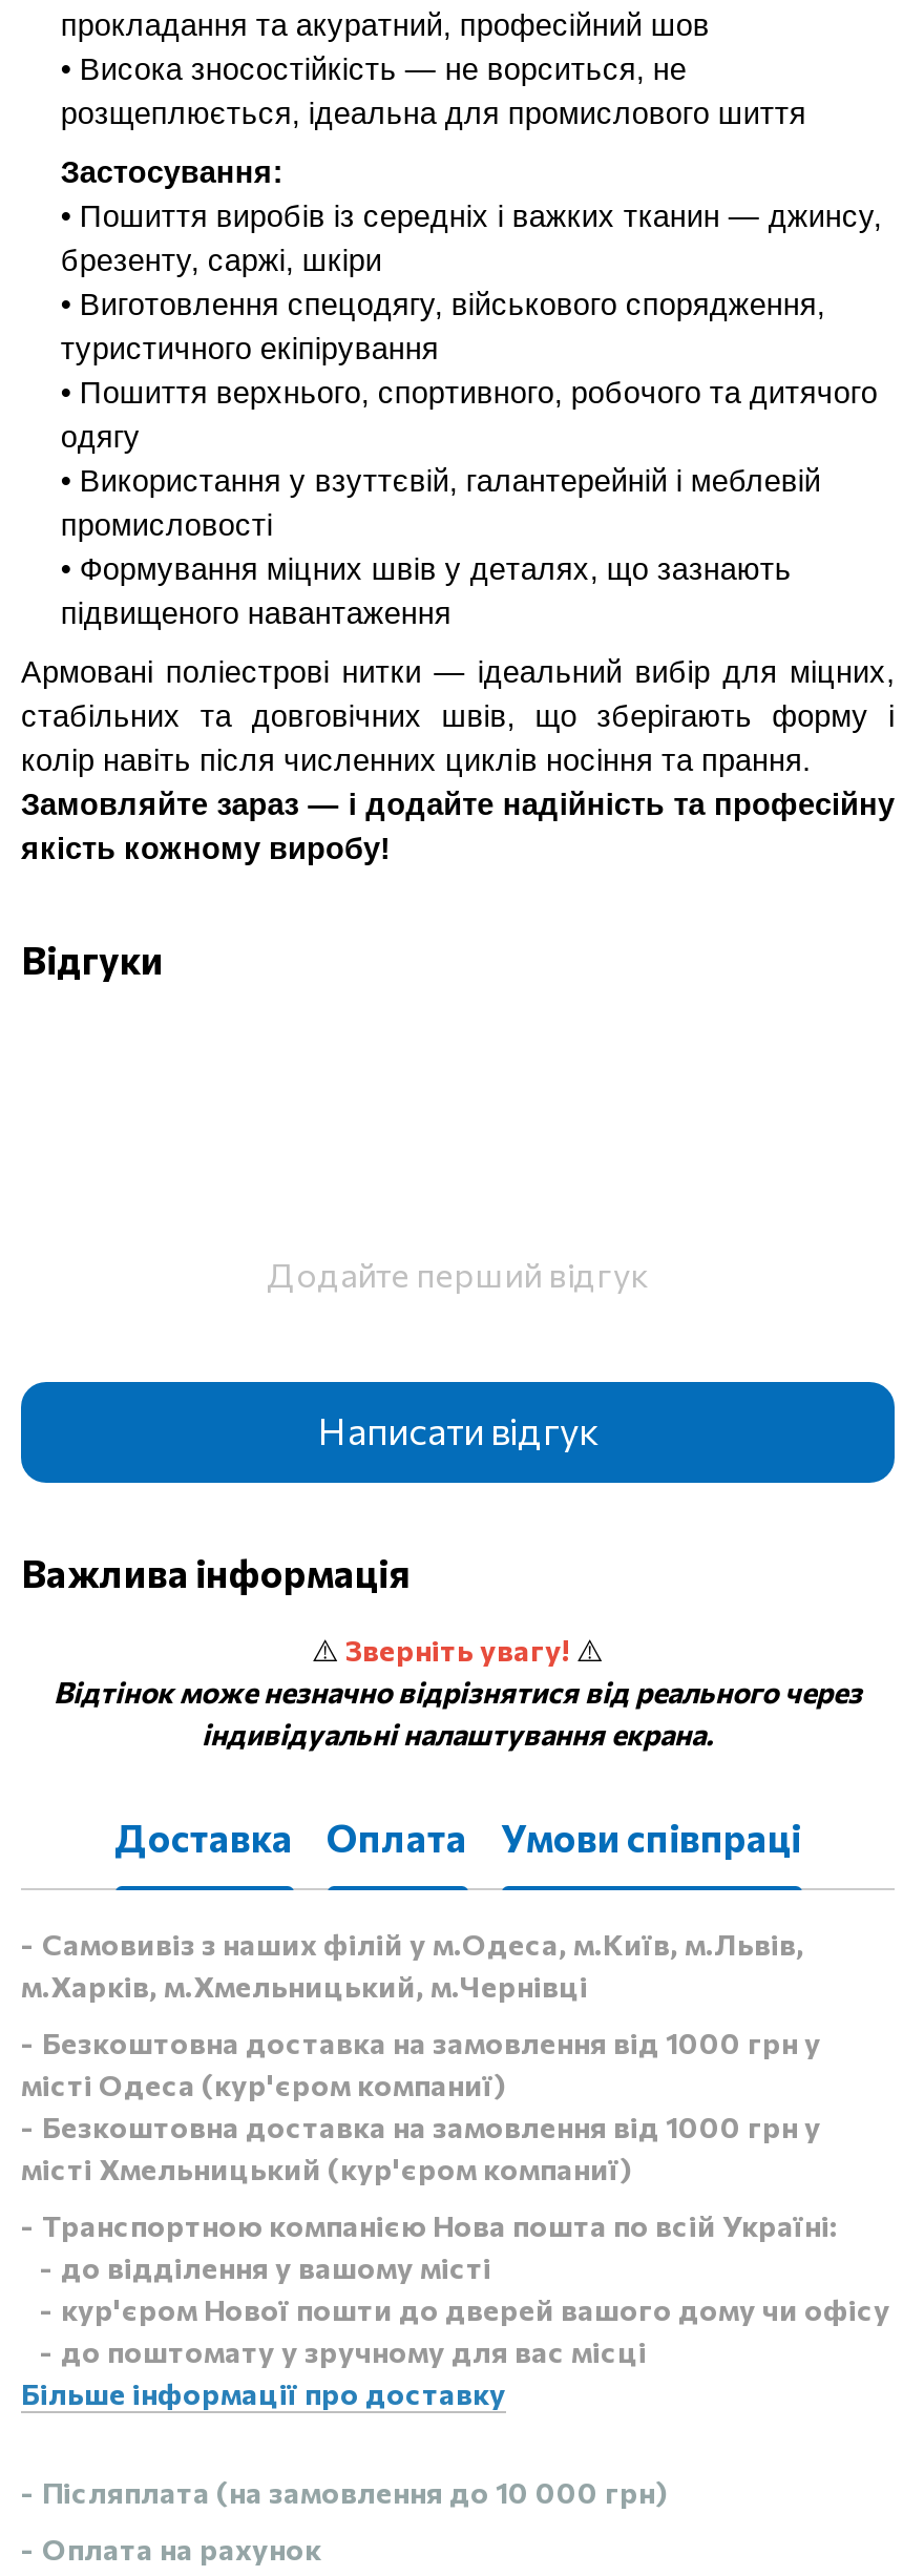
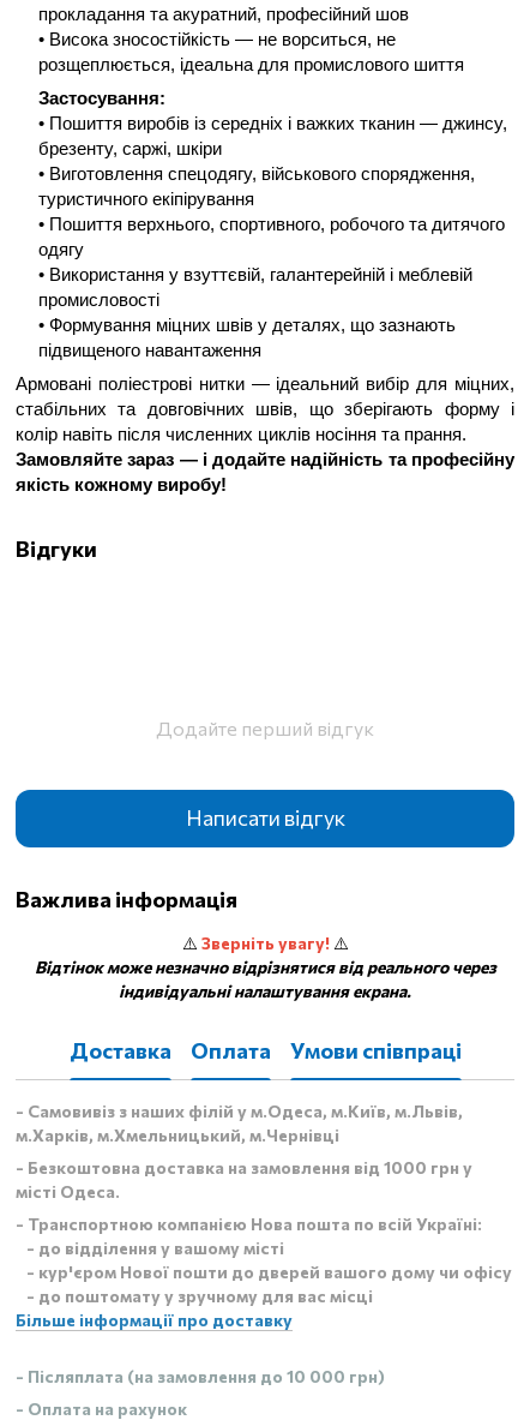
[21,2066,821,2186] місті Одеса (кур'єром компаниї) | - Безкоштовна доставка на замовлення від 1000 грн у | місті Хмельницький (кур'єром компаниї) -> [16,1181,120,1201] місті Одеса.

